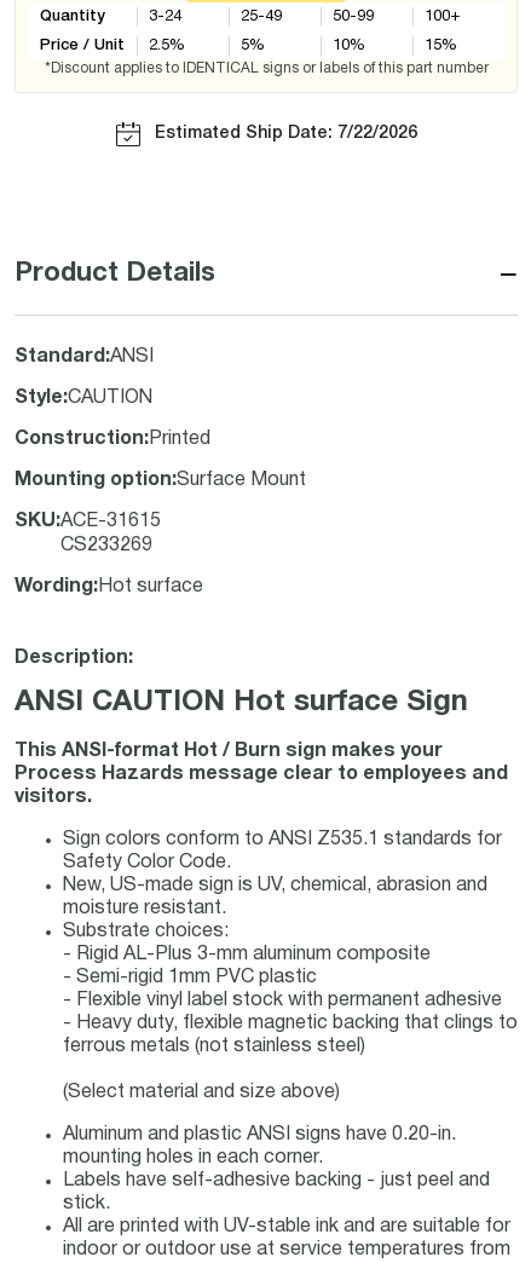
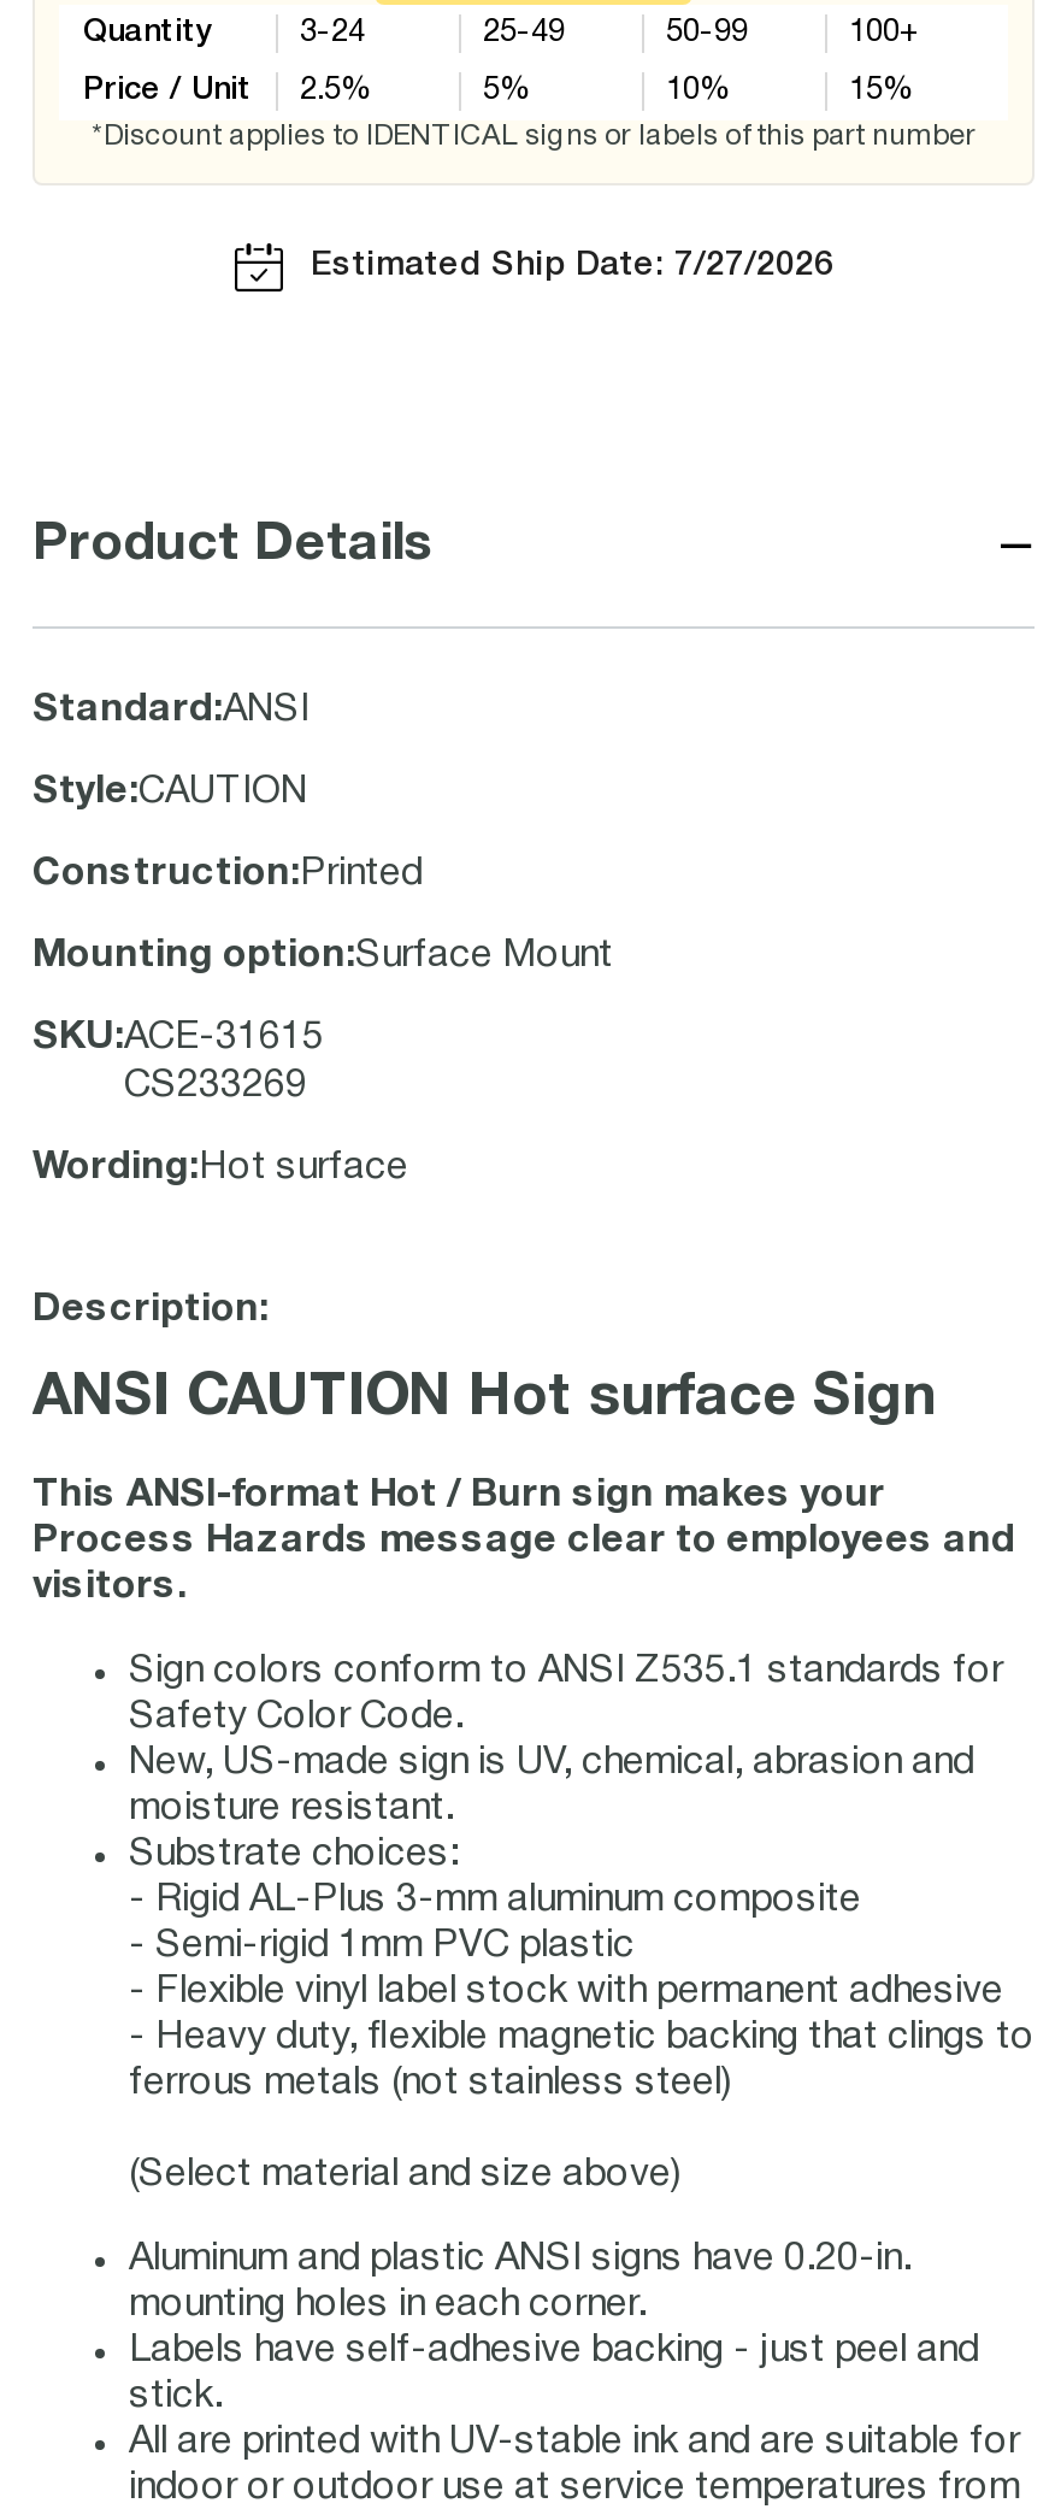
[154,126,417,142] Estimated Ship Date: 7/22/2026 -> [311,251,833,282] Estimated Ship Date: 7/27/2026

